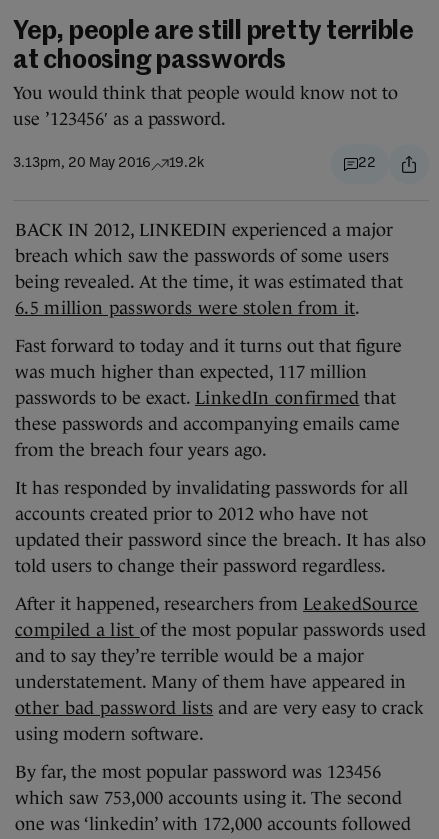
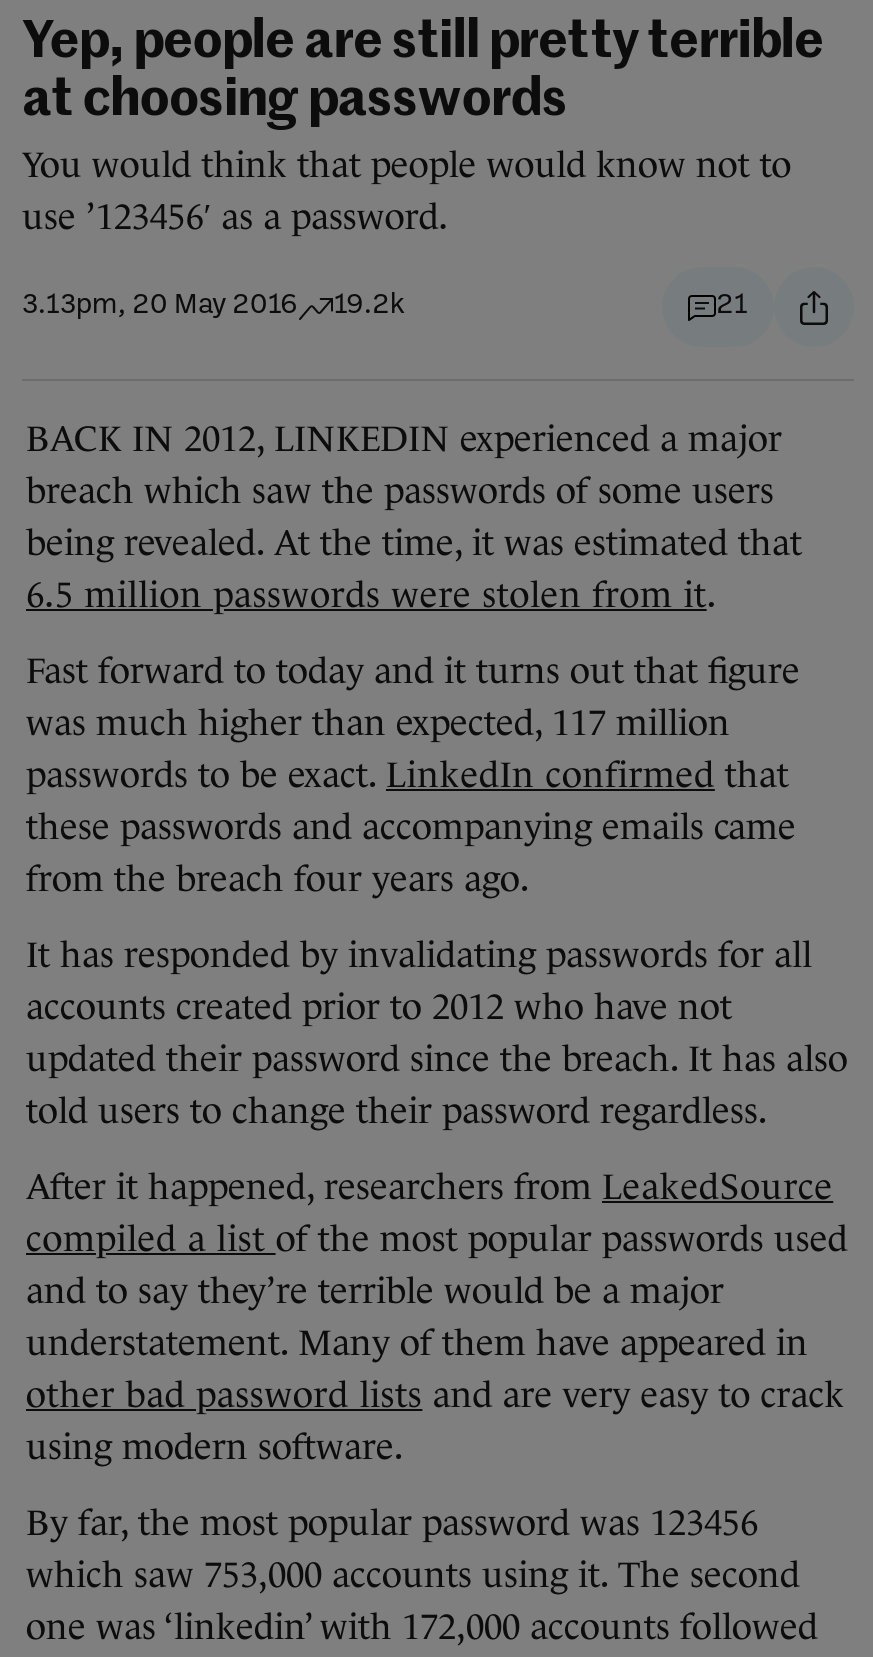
[358,156,376,171] 22 -> [716,292,748,322] 21

